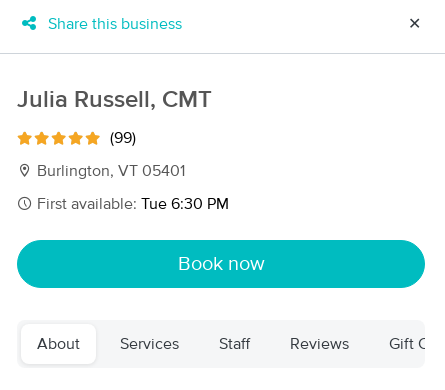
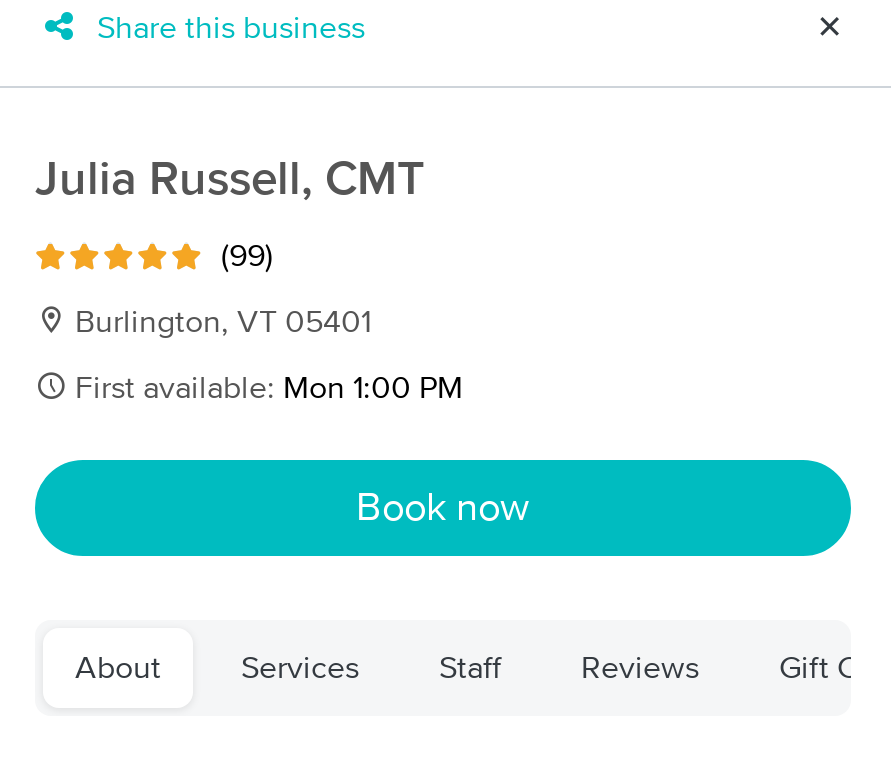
[33,196,229,212] First available: Tue 6:30 PM -> [67,372,463,404] First available: Mon 1:00 PM

